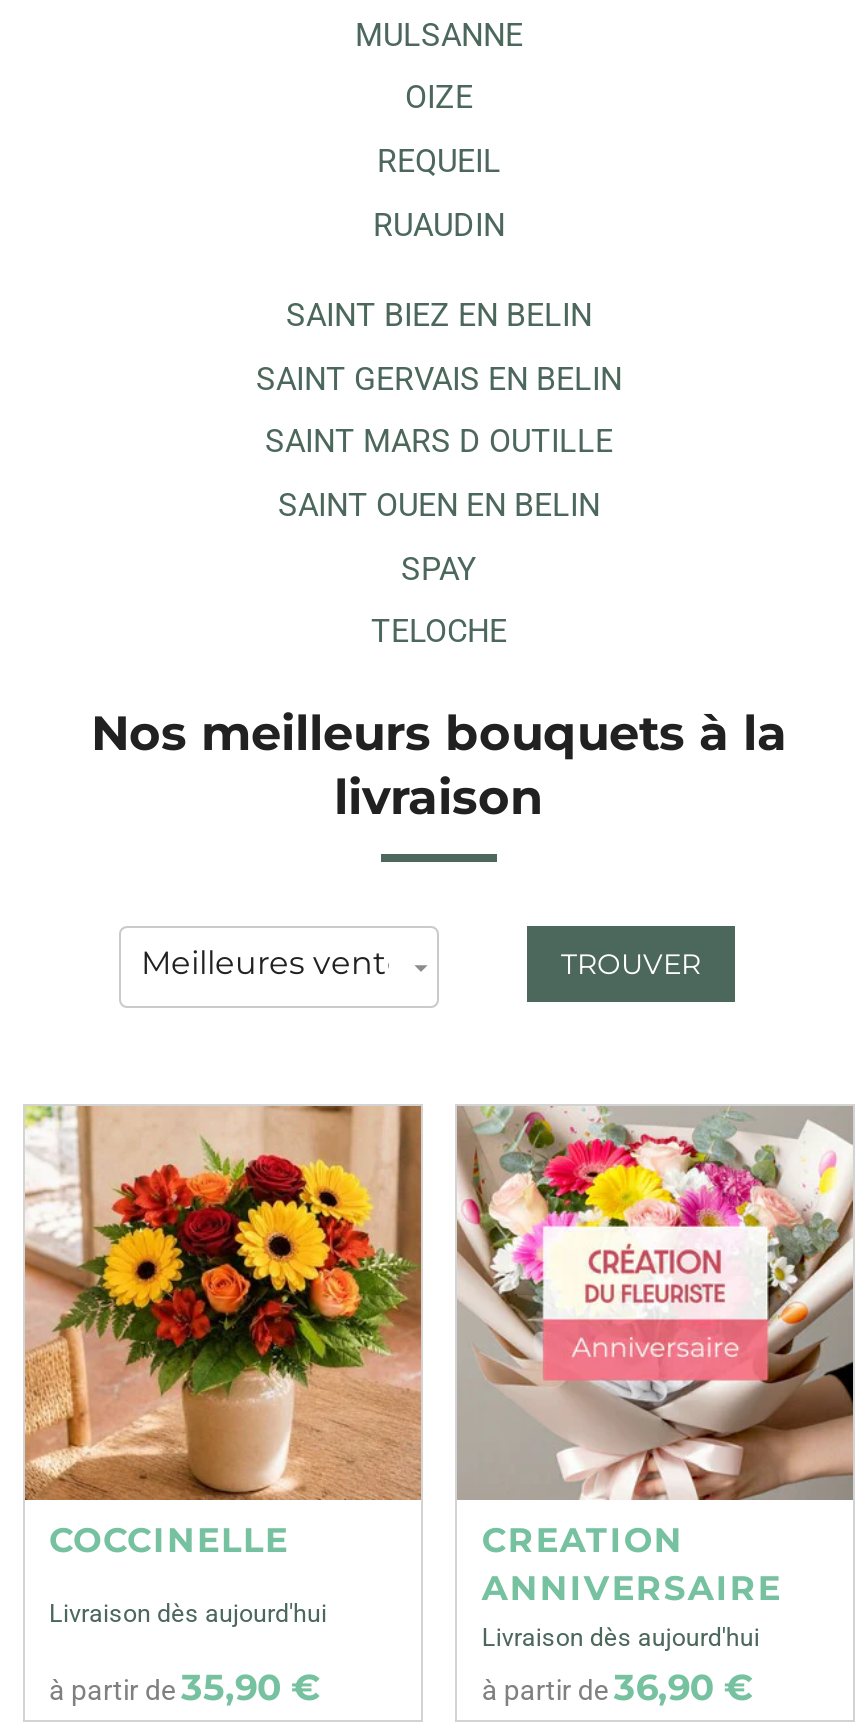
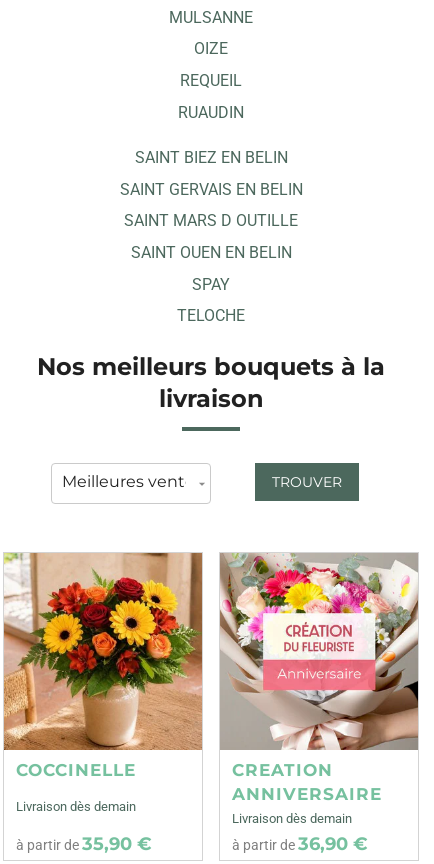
[49,1599,327,1629] Livraison dès aujourd'hui -> [16,799,136,814] Livraison dès demain
[482,1623,760,1653] Livraison dès aujourd'hui -> [232,811,352,826] Livraison dès demain

